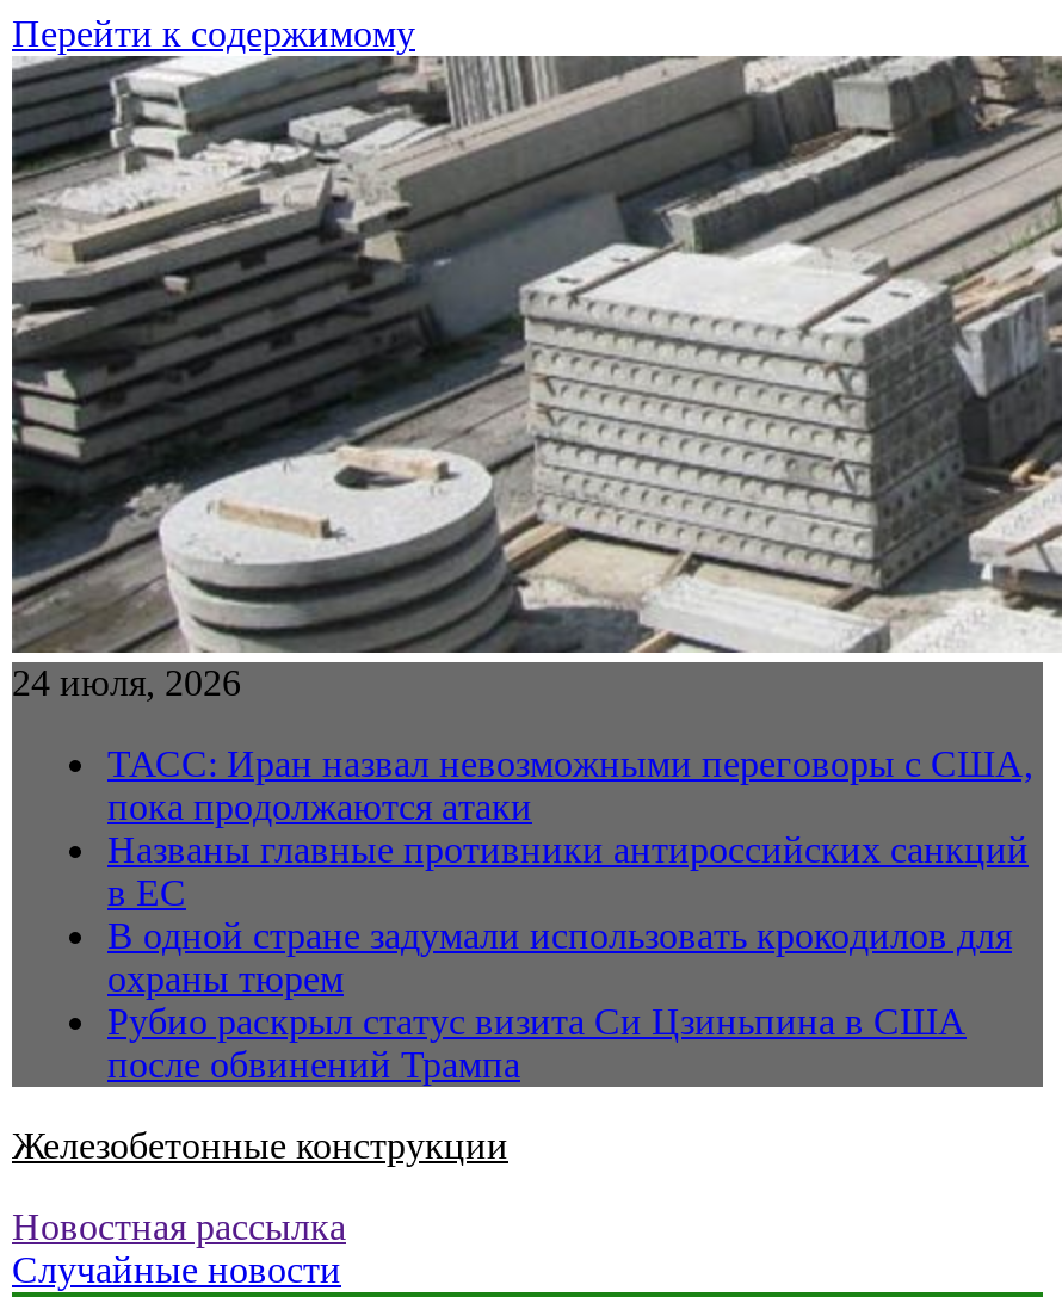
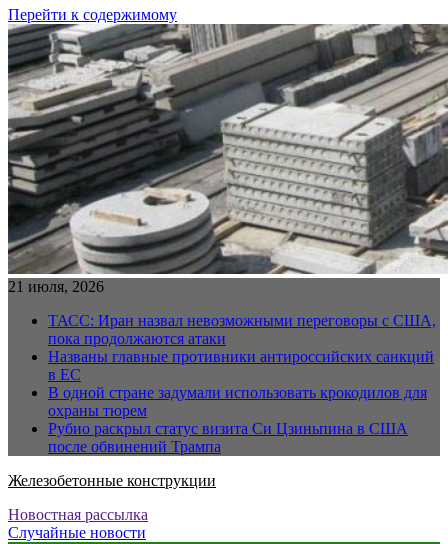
[12,662,241,703] 24 июля, 2026 -> [8,278,104,295] 21 июля, 2026

